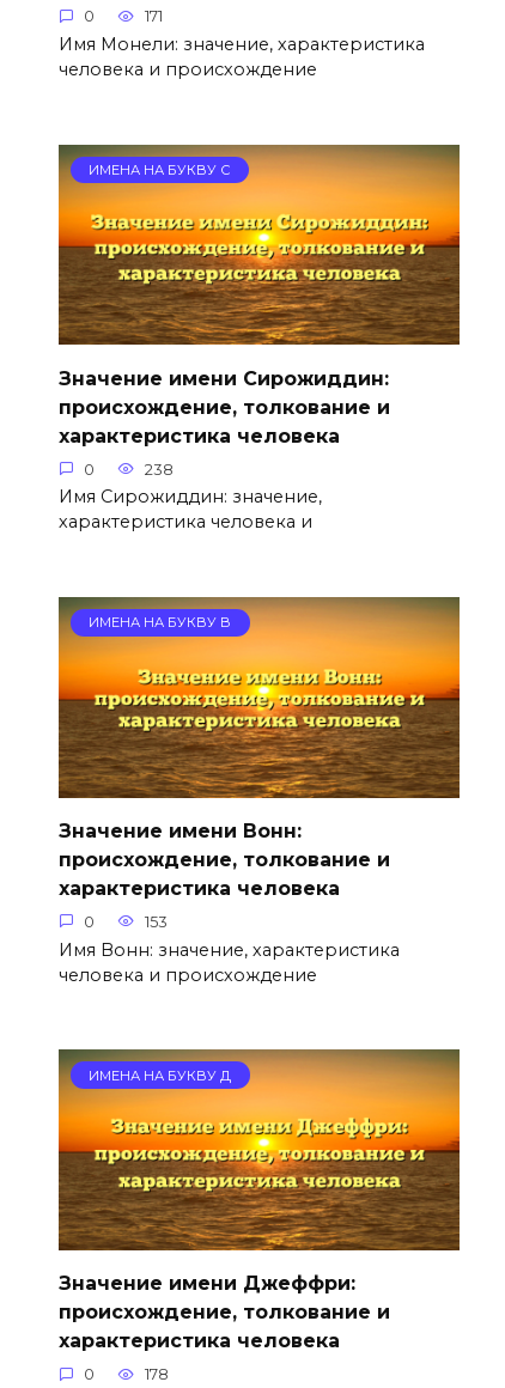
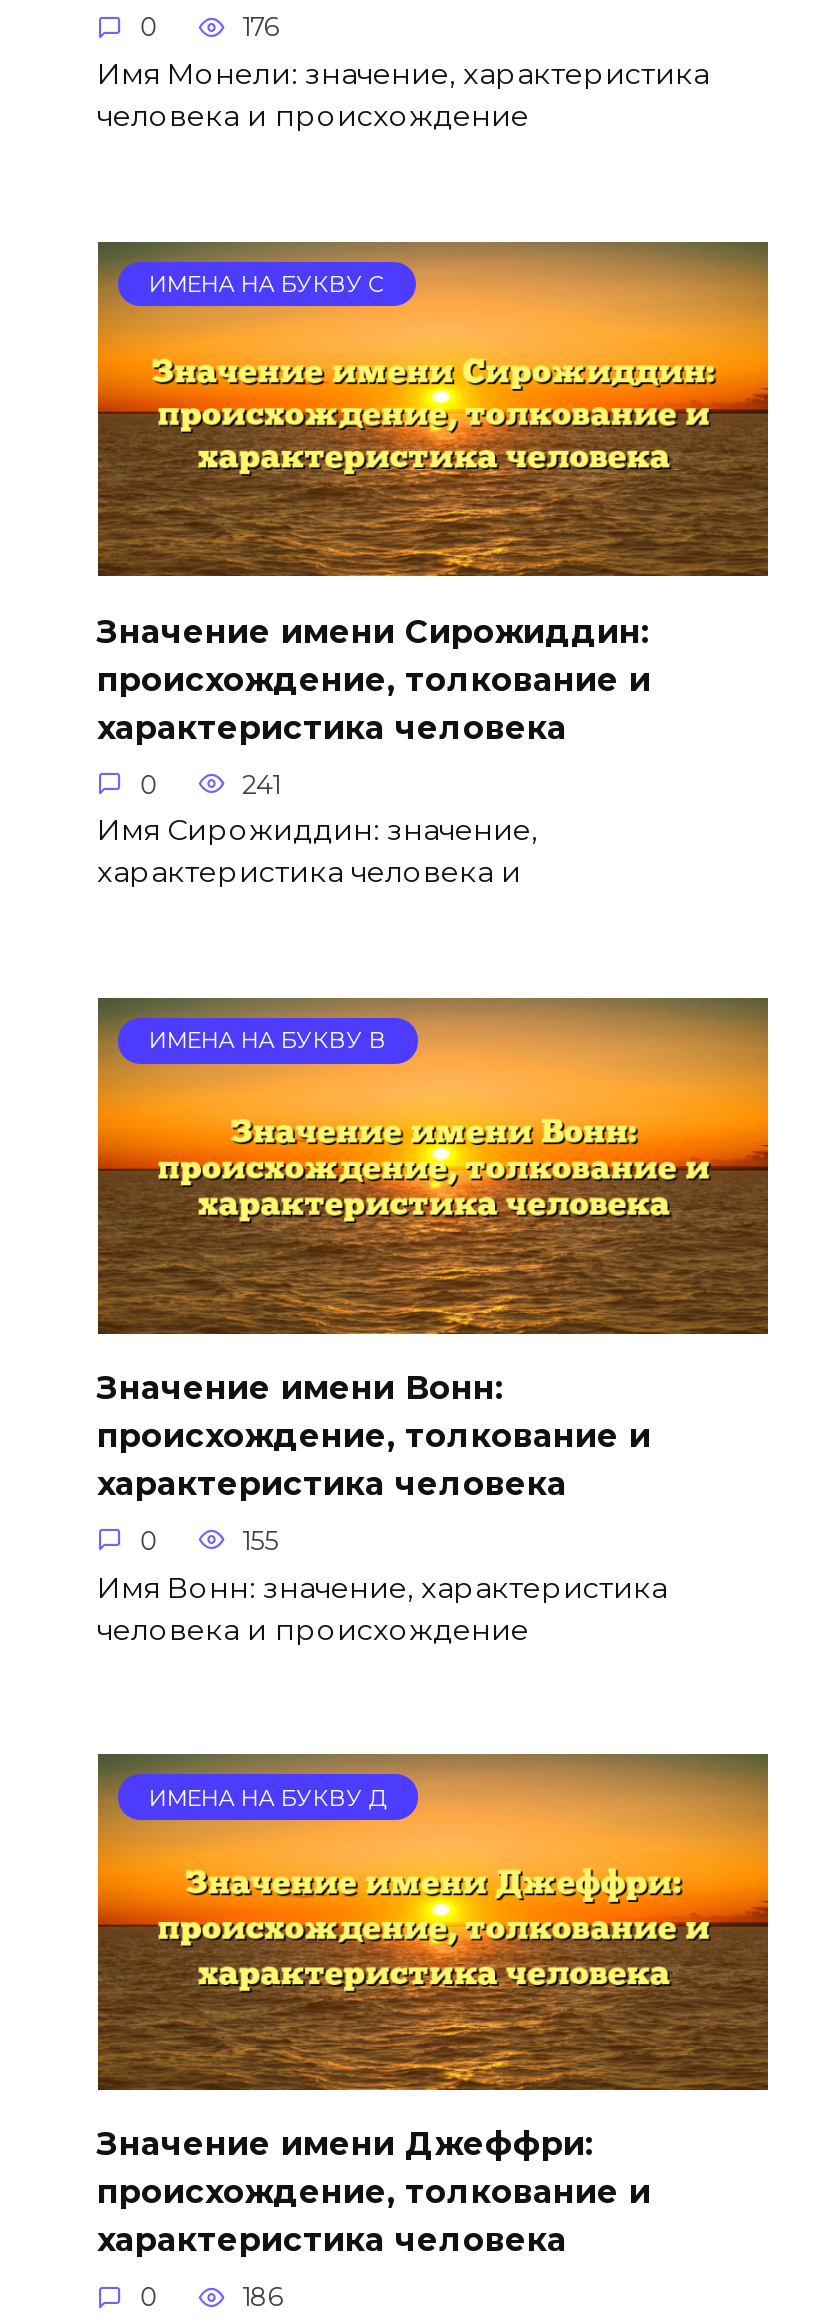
[145,8,163,26] 171 -> [242,13,280,43] 176
[145,460,174,478] 238 -> [242,769,280,799] 241
[145,913,168,931] 153 -> [242,1526,278,1556] 155
[145,1365,169,1383] 178 -> [242,2282,284,2312] 186

